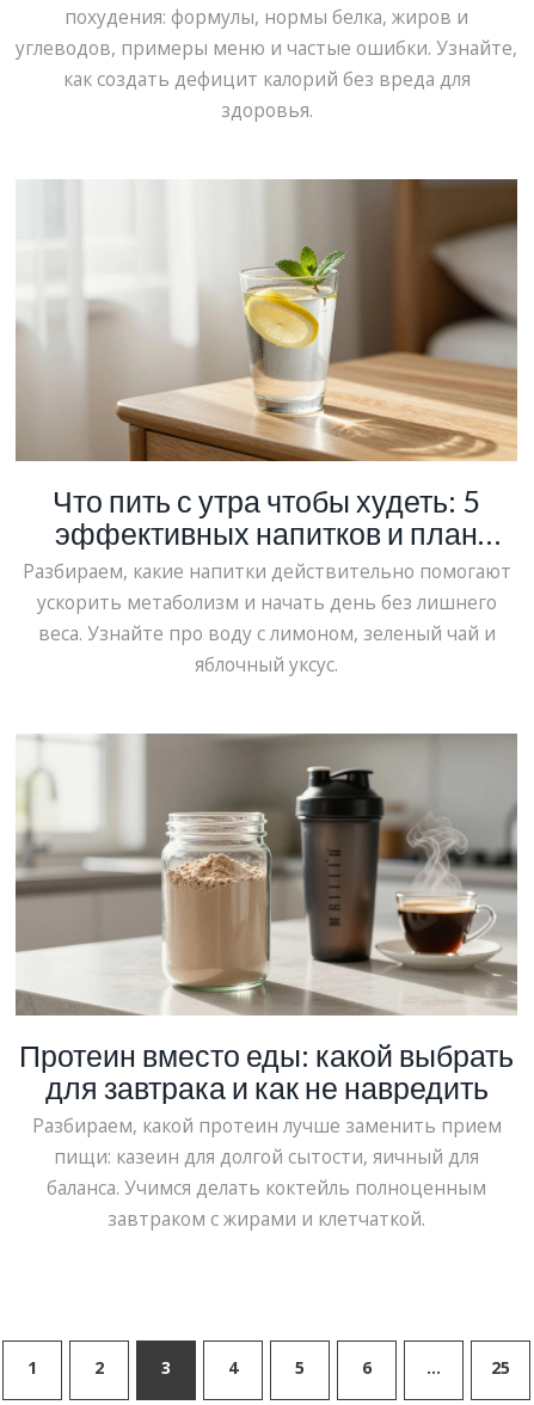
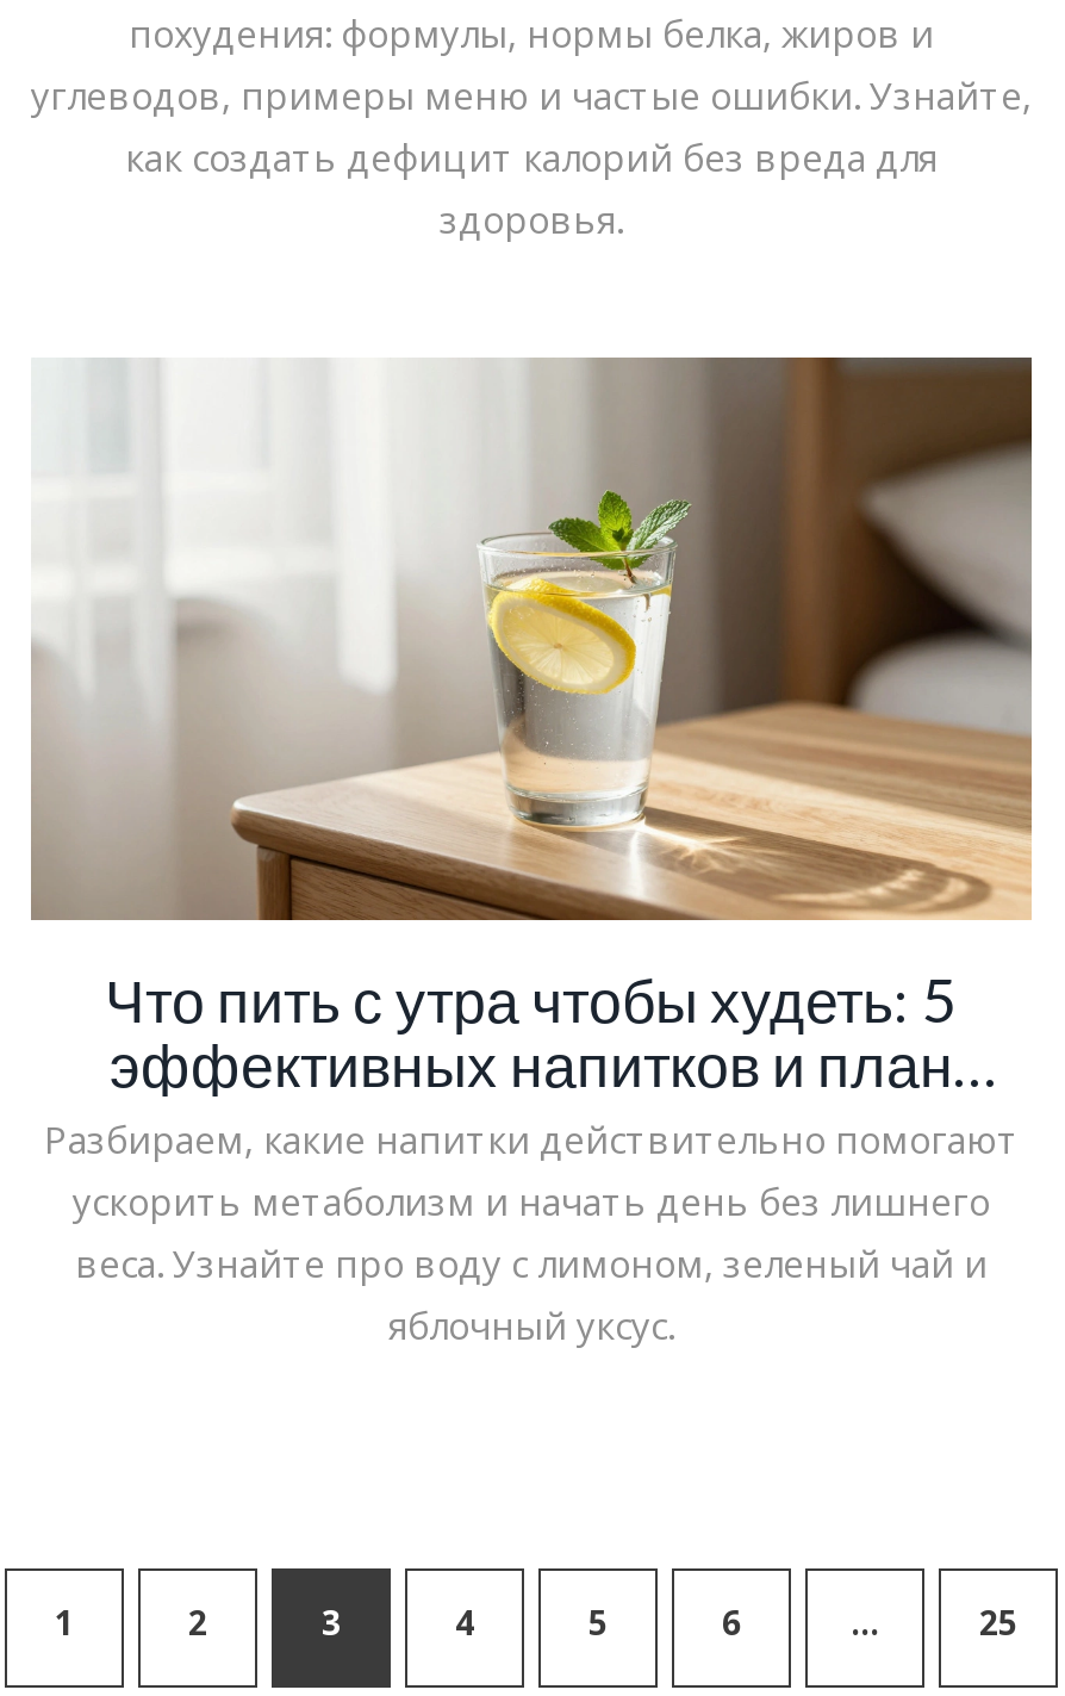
[16,732,517,1232] [image] | Протеин вместо еды: какой выбрать | для завтрака и как не навредить | Разбираем, какой протеин лучше заменить прием | пищи: казеин для долгой сытости, яичный для | баланса. Учимся делать коктейль полноценным | завтраком с жирами и клетчаткой. -> none

